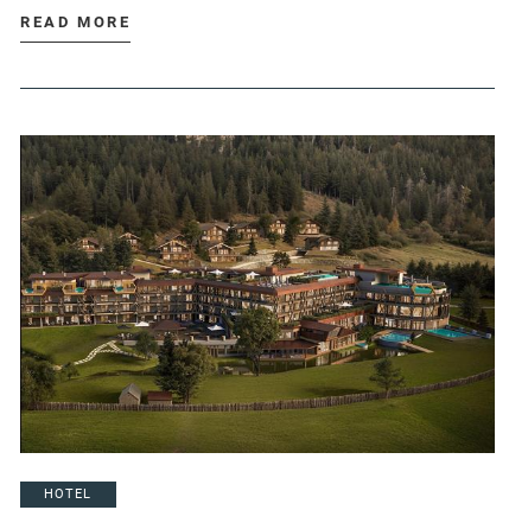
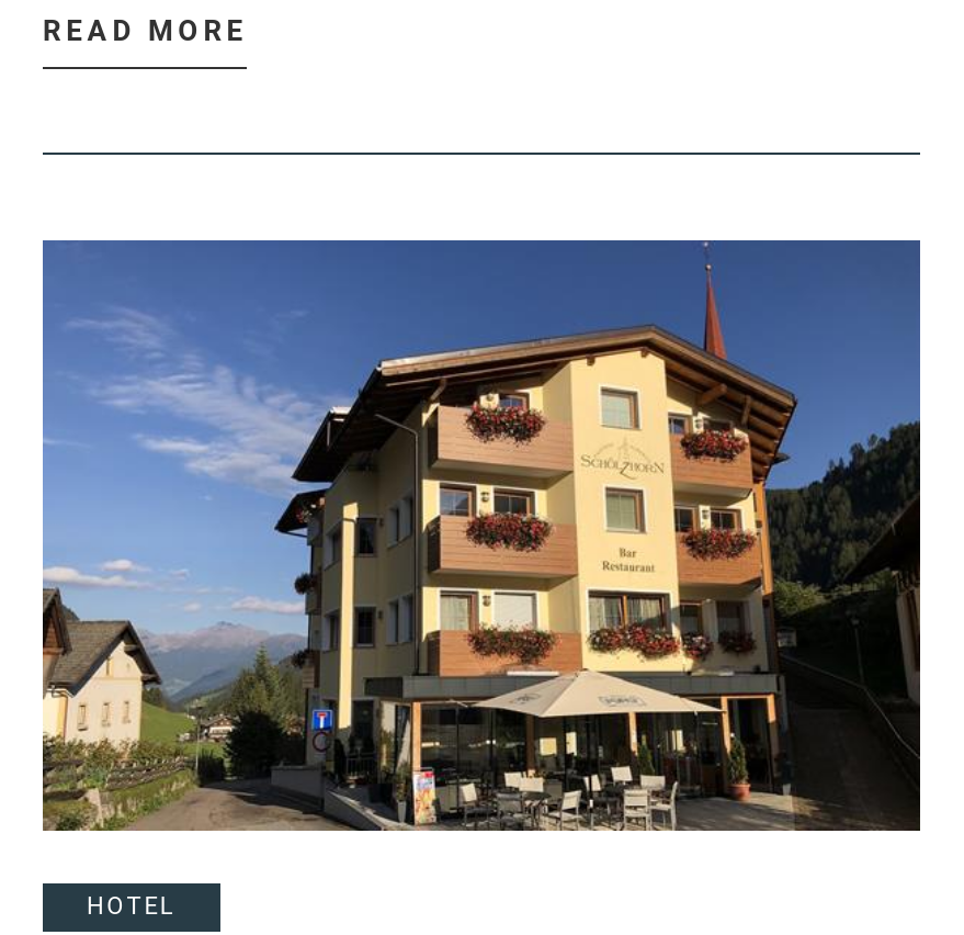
[19,134,496,454] [image] -> [41,239,922,832] [image]

